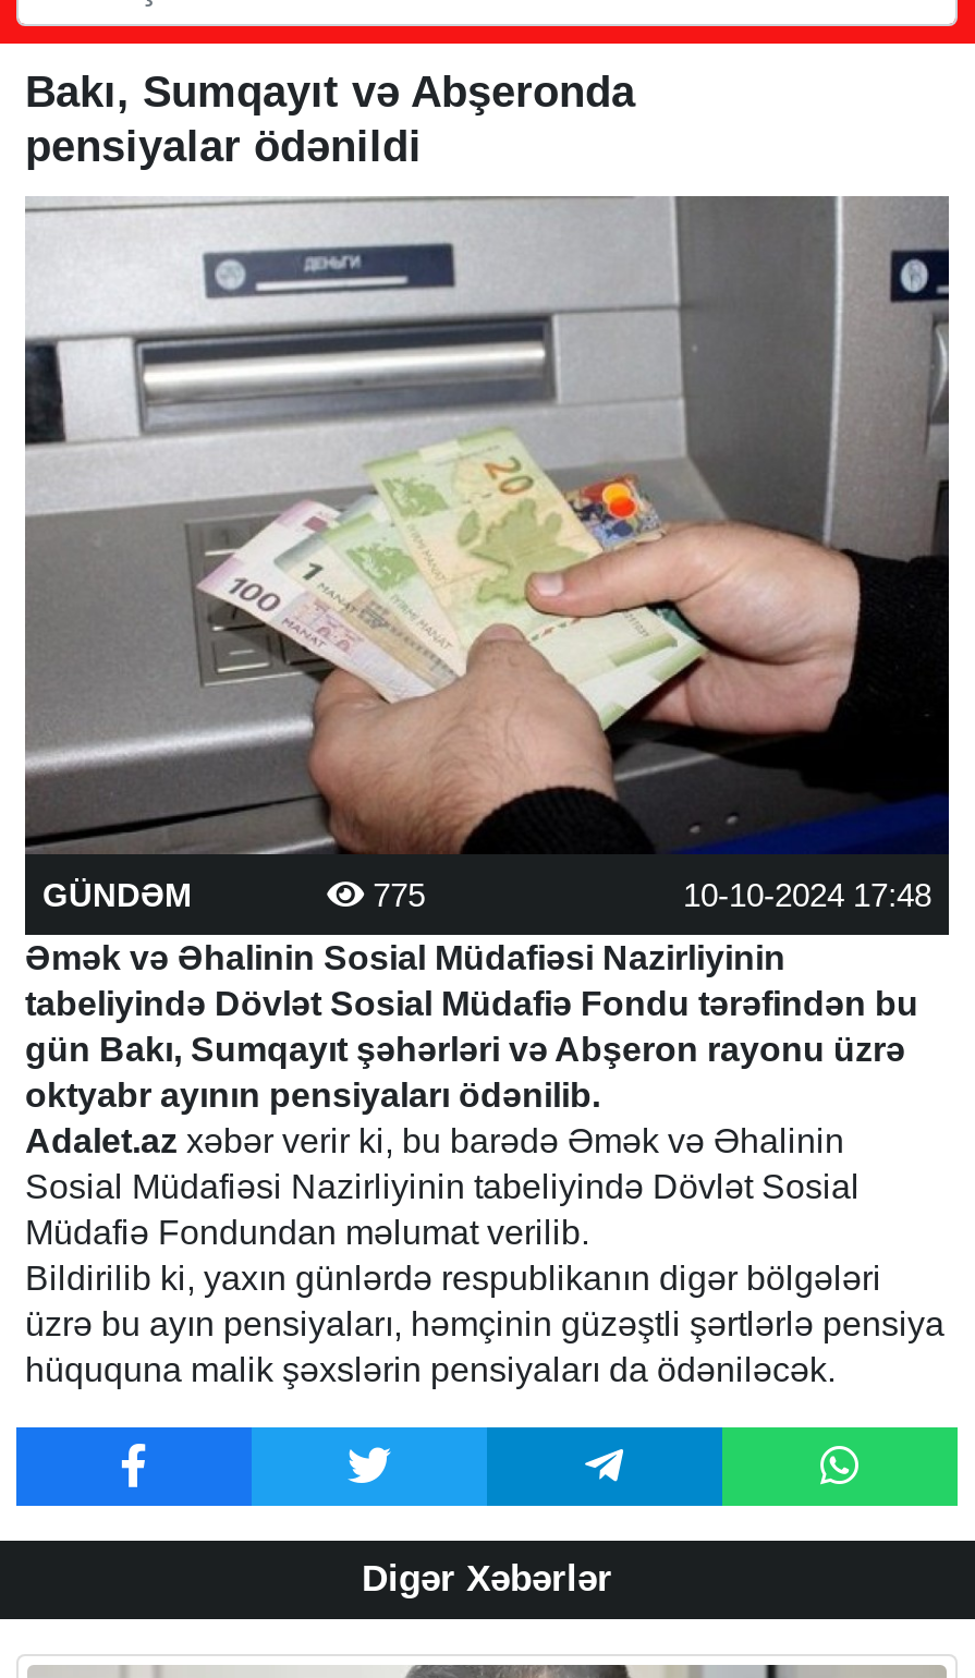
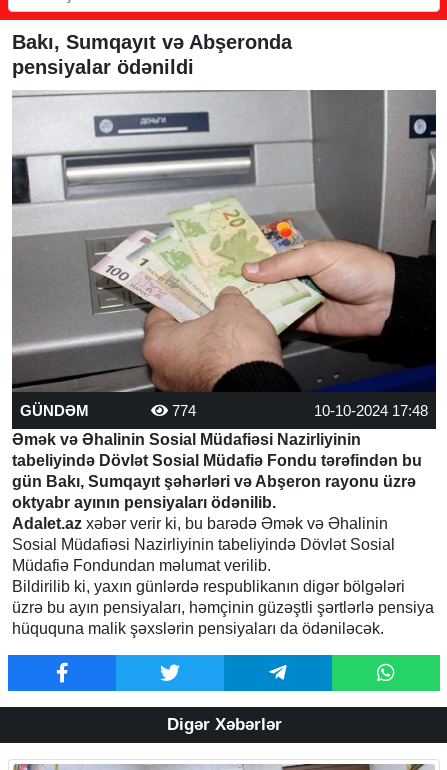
[364,876,425,914] 775 -> [168,402,196,419] 774

